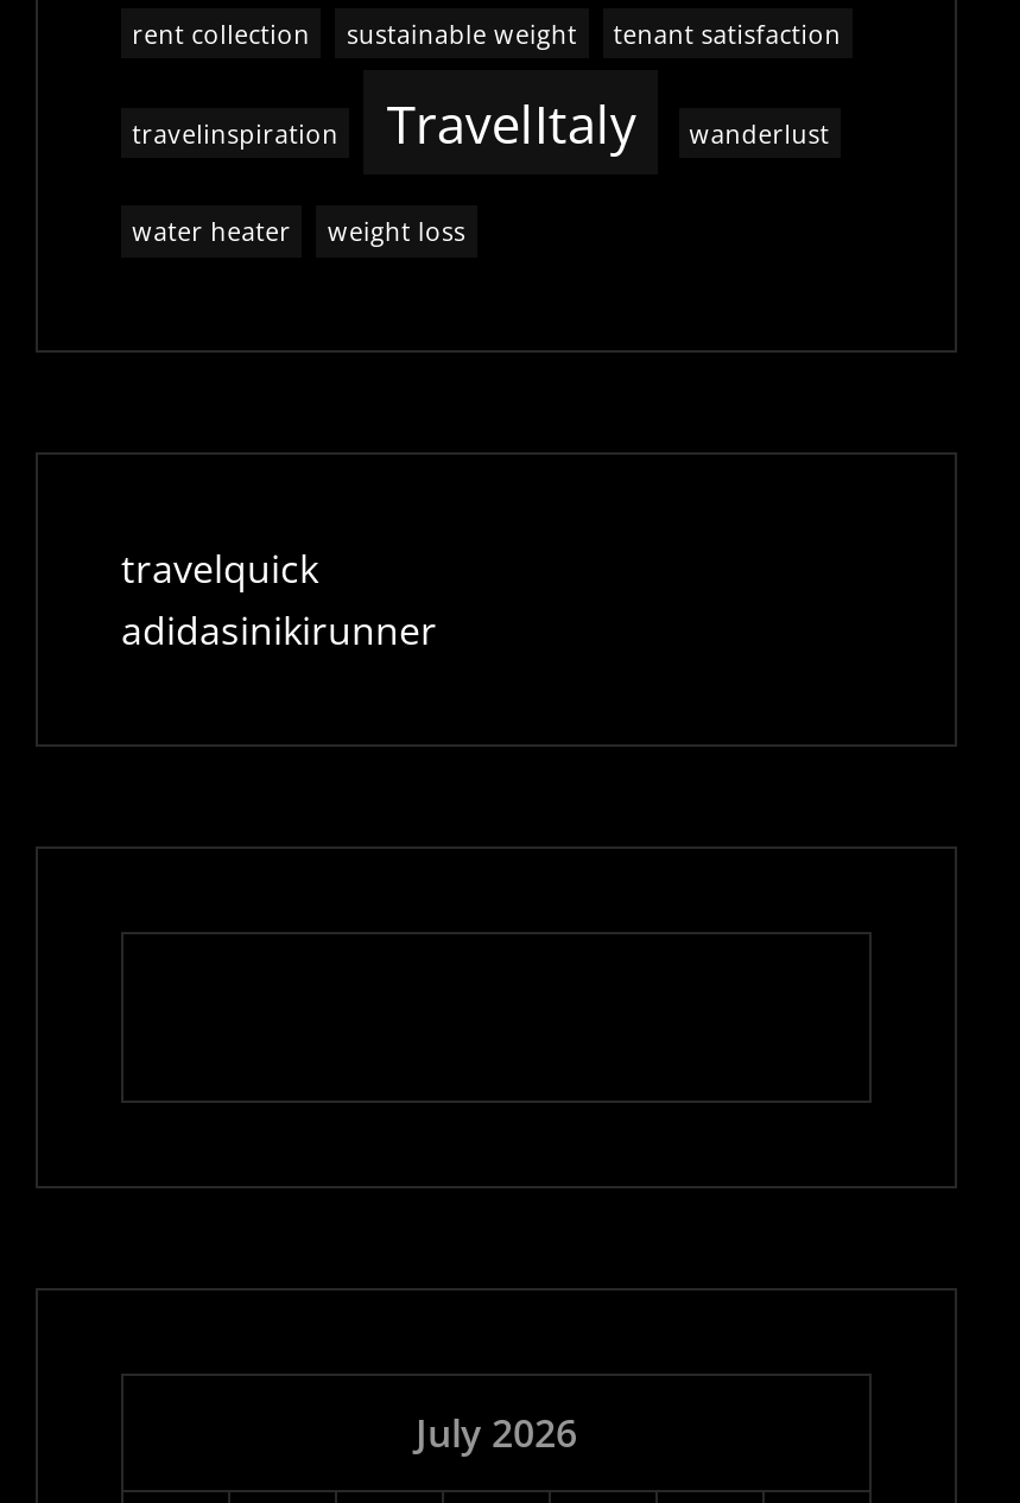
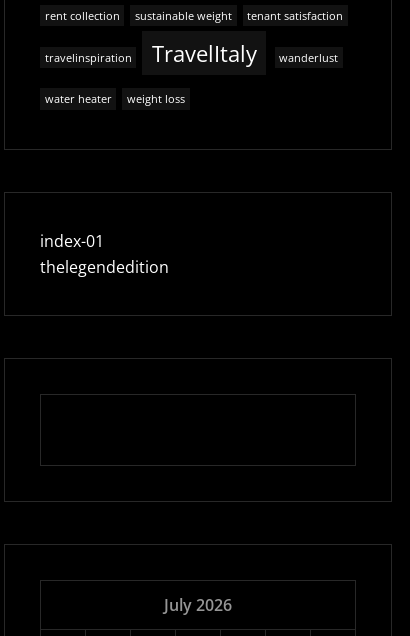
[121,544,437,657] travelquick | adidasinikirunner -> [40,230,169,278] index-01 | thelegendedition

